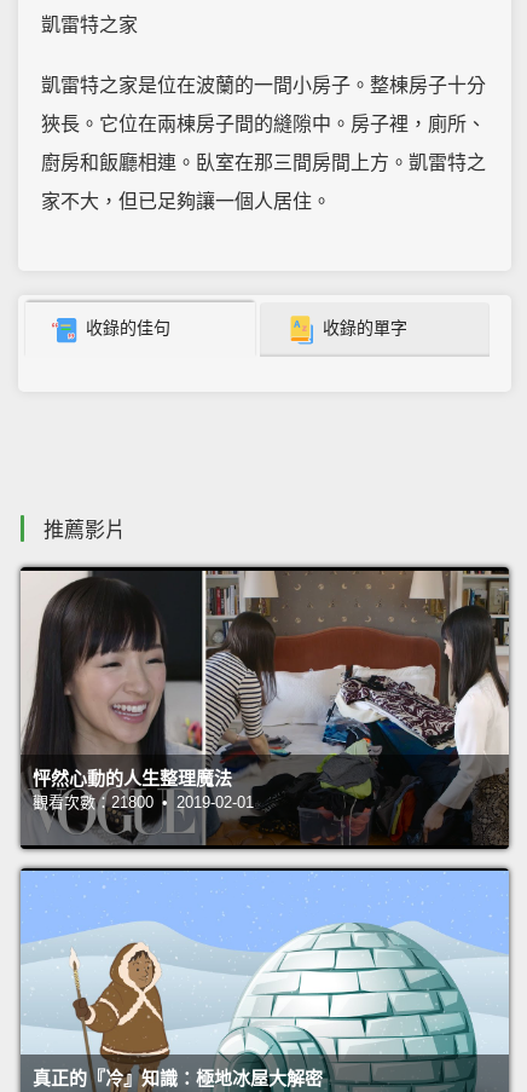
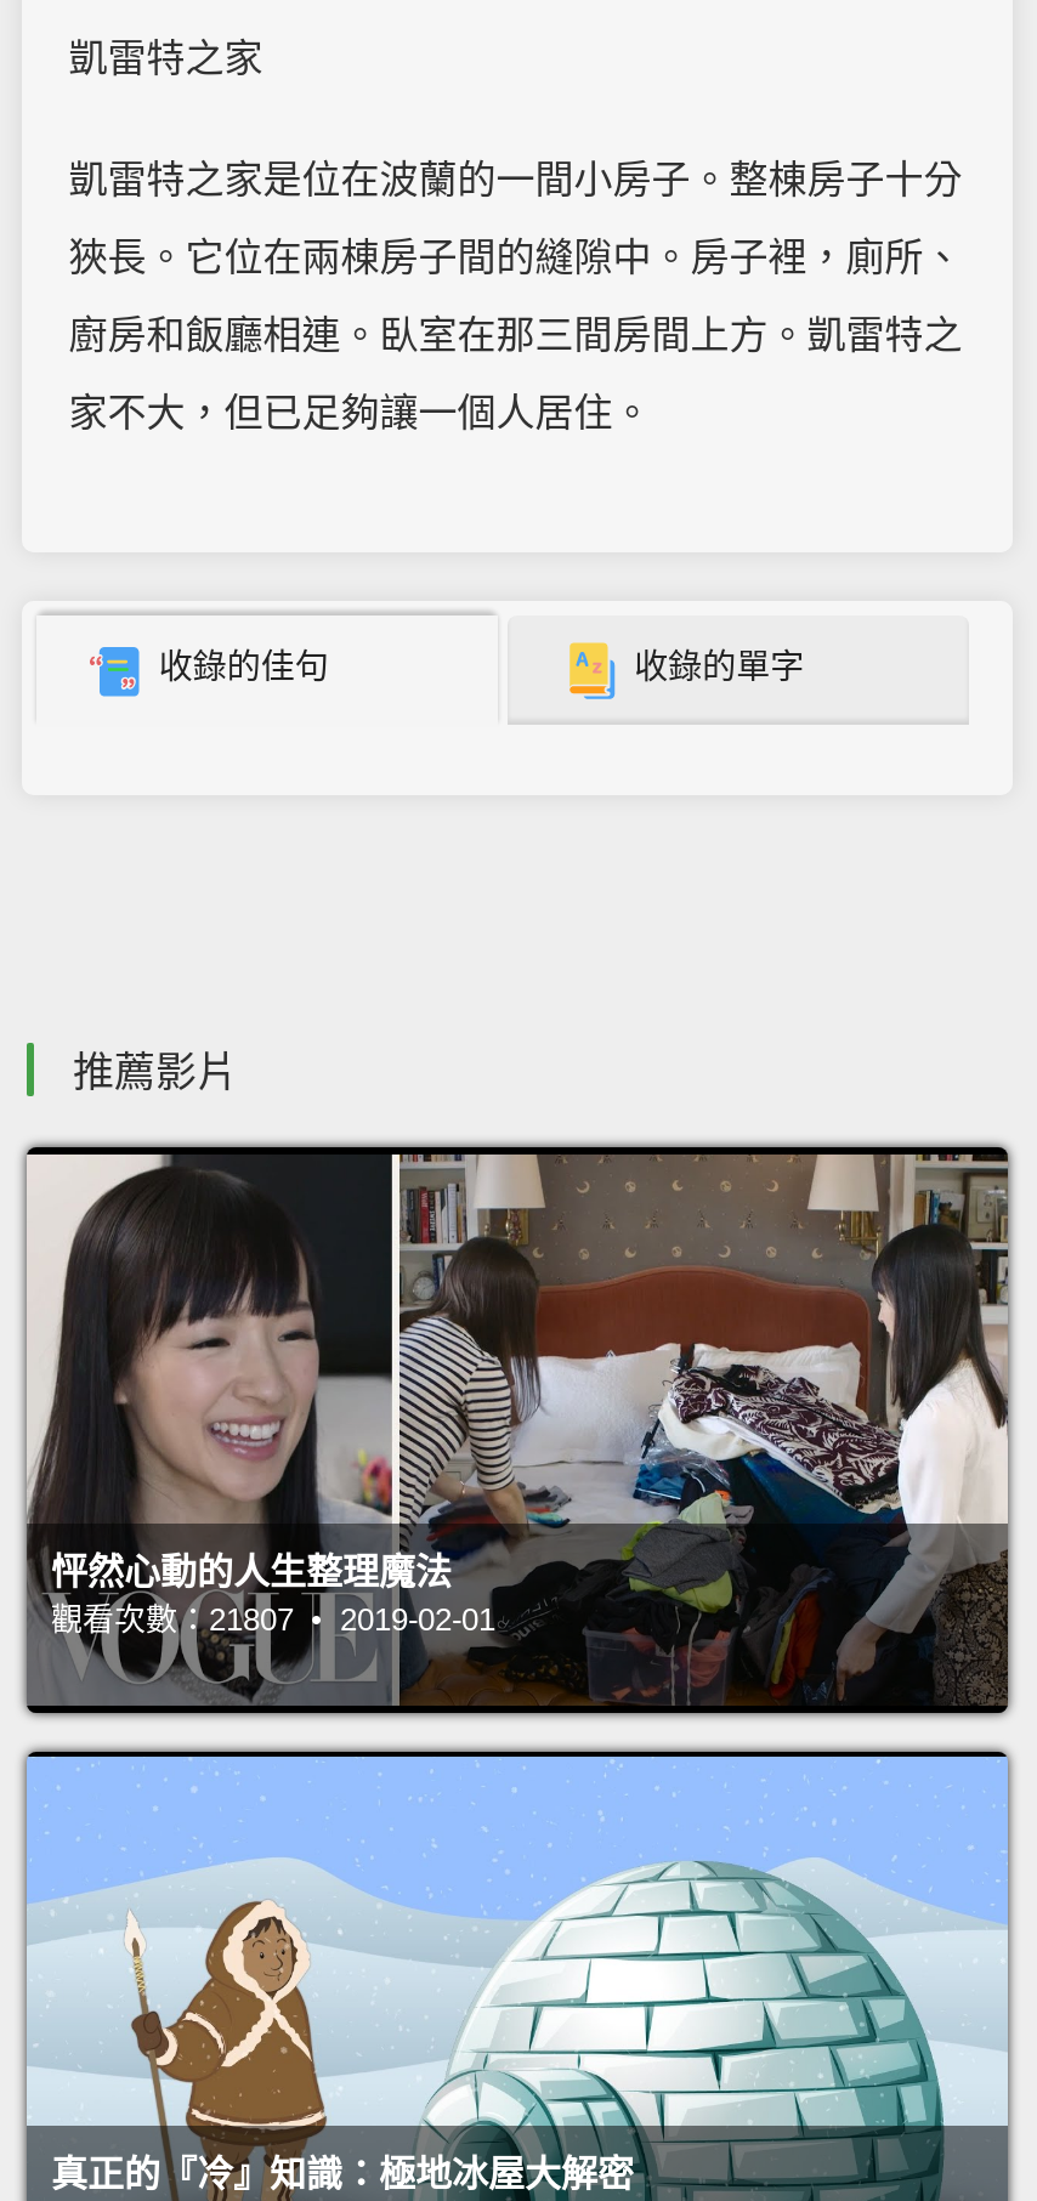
[33,793,254,811] 觀看次數：21800 • 2019-02-01 -> [51,1600,495,1636] 觀看次數：21807 • 2019-02-01

